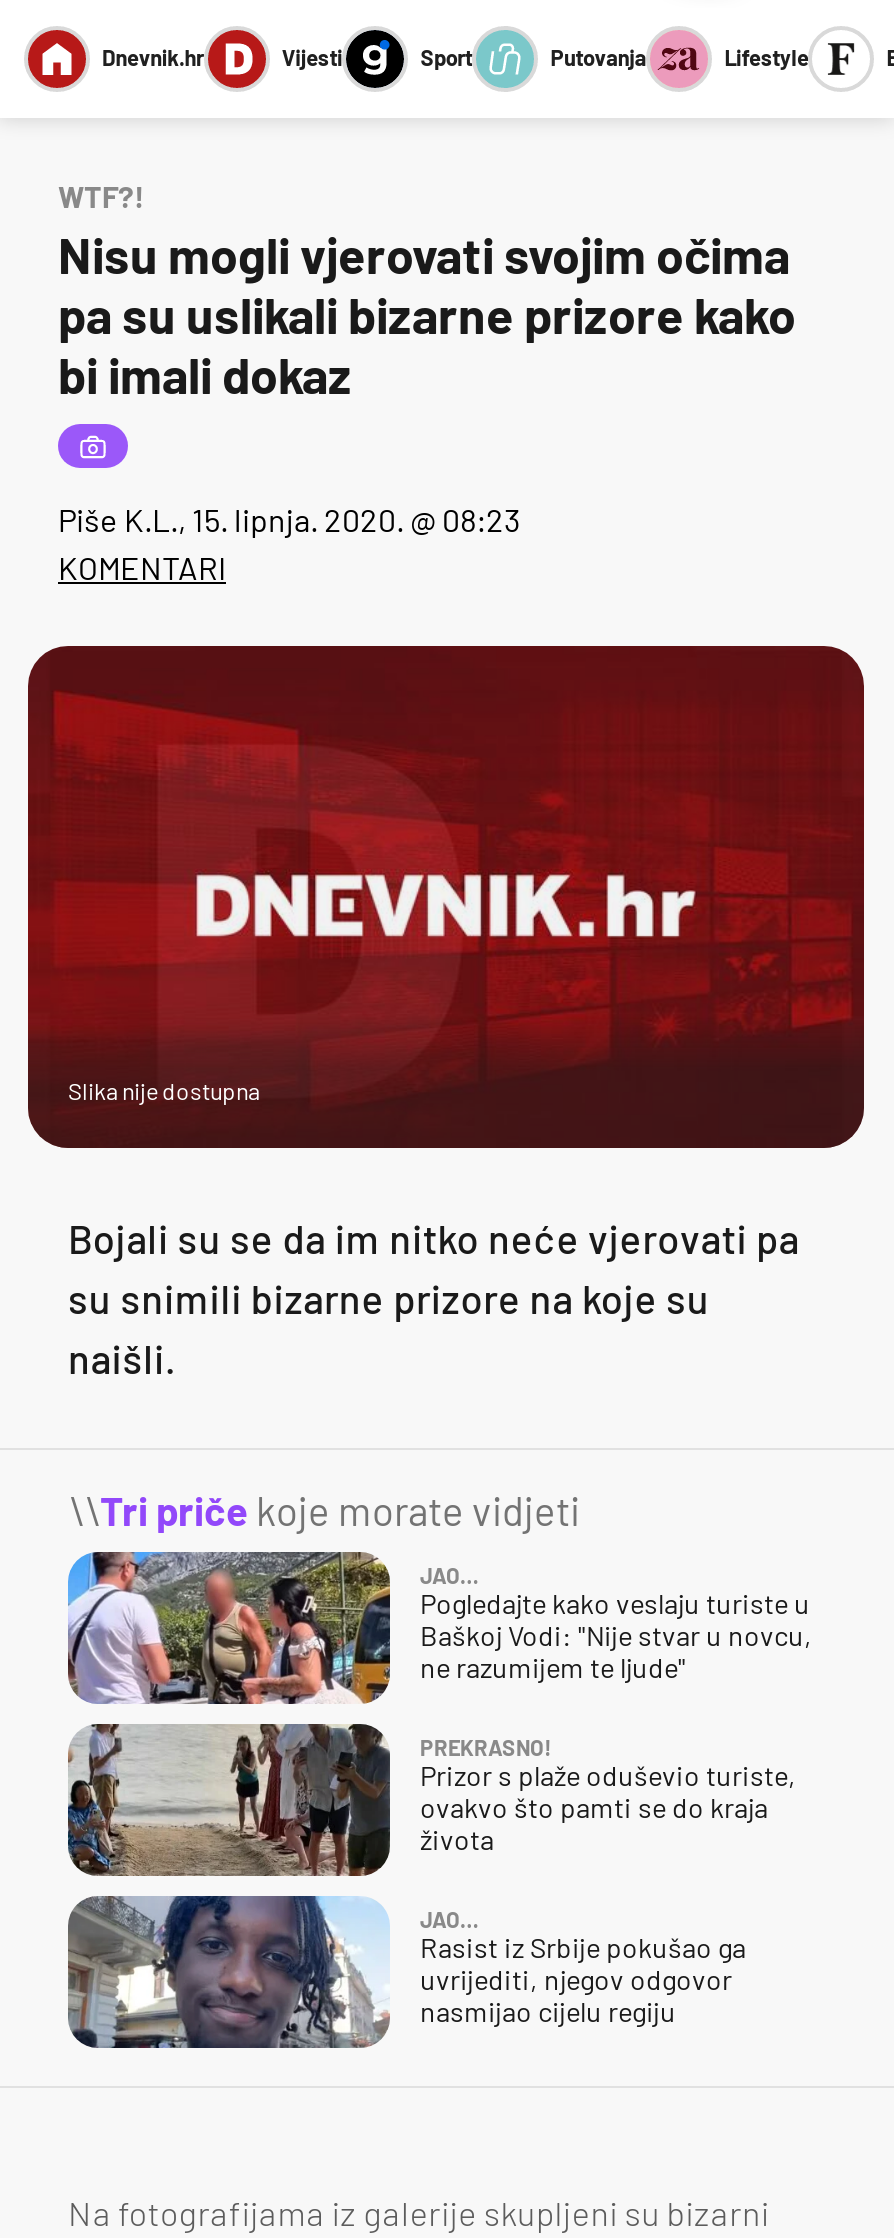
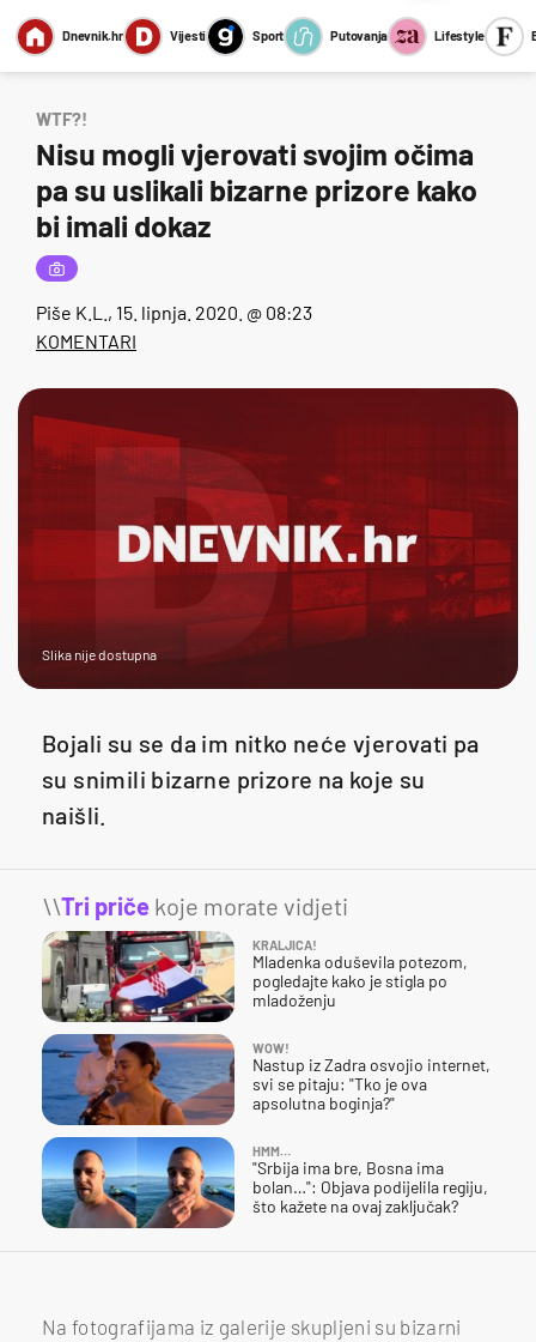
[66,1550,812,1704] [image] | JAO… | Pogledajte kako veslaju turiste u | Baškoj Vodi: "Nije stvar u novcu, | ne razumijem te ljude" -> [42,930,468,1023] [image] | KRALJICA! | Mladenka oduševila potezom, | pogledajte kako je stigla po | mladoženju
[66,1722,796,1878] [image] | PREKRASNO! | Prizor s plaže oduševio turiste, | ovakvo što pamti se do kraja | života -> [41,1033,491,1126] [image] | WOW! | Nastup iz Zadra osvojio internet, | svi se pitaju: "Tko je ova | apsolutna boginja?"
[66,1894,746,2050] [image] | JAO… | Rasist iz Srbije pokušao ga | uvrijediti, njegov odgovor | nasmijao cijelu regiju -> [41,1136,488,1229] [image] | HMM… | "Srbija ima bre, Bosna ima | bolan…": Objava podijelila regiju, | što kažete na ovaj zaključak?

